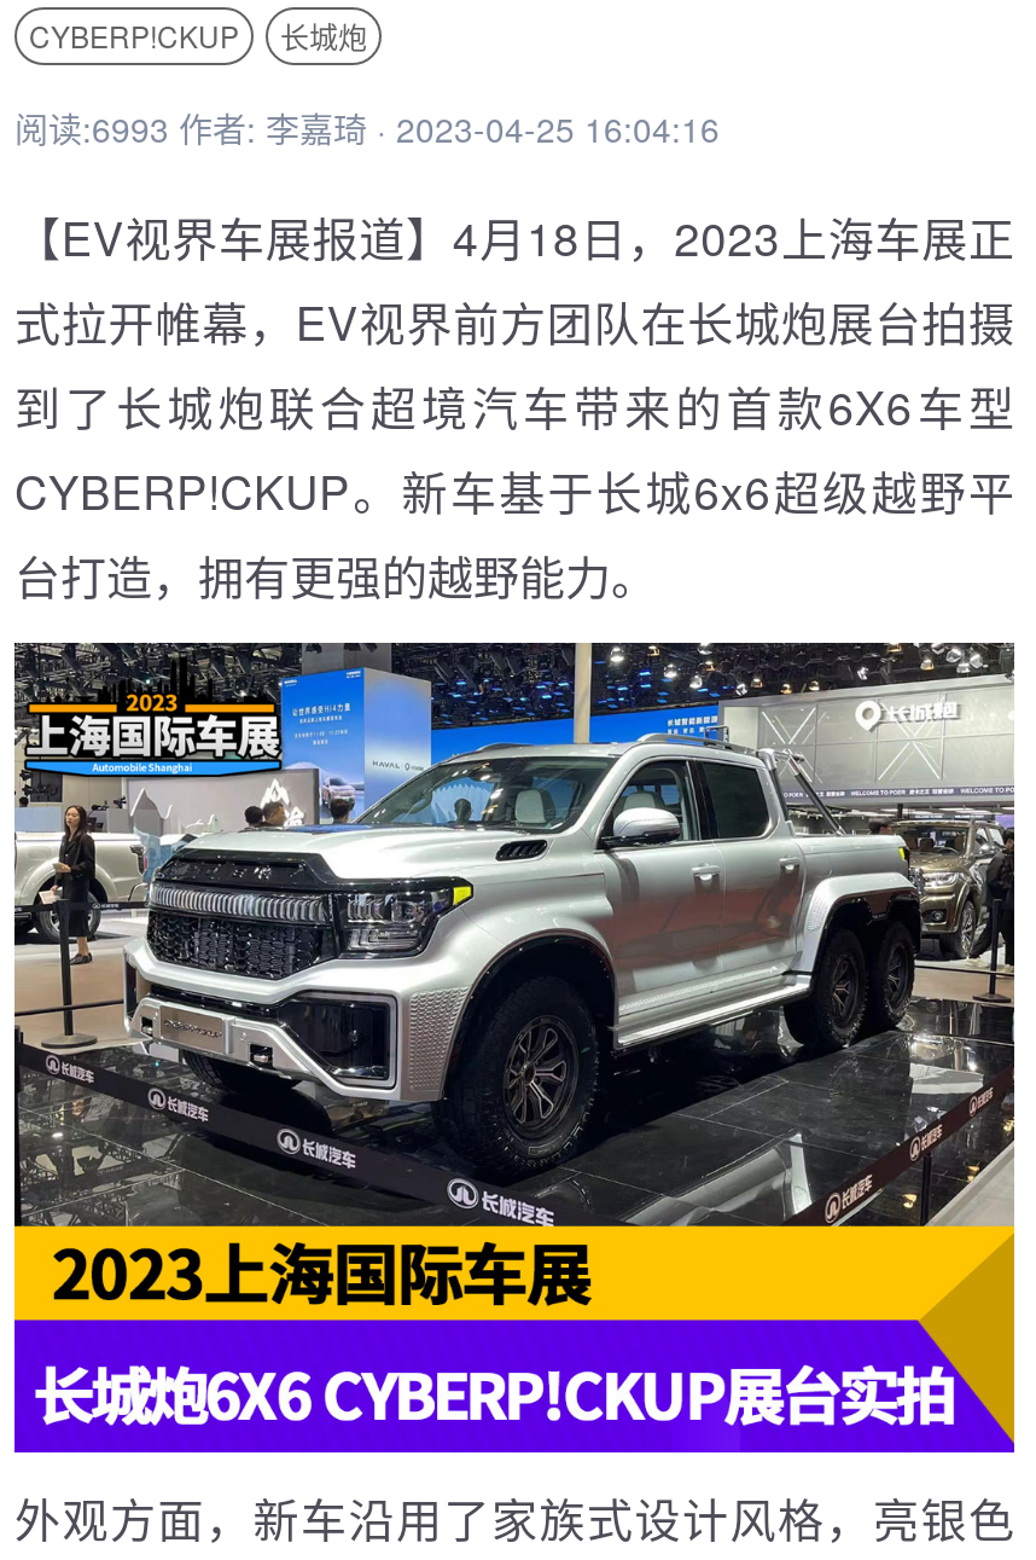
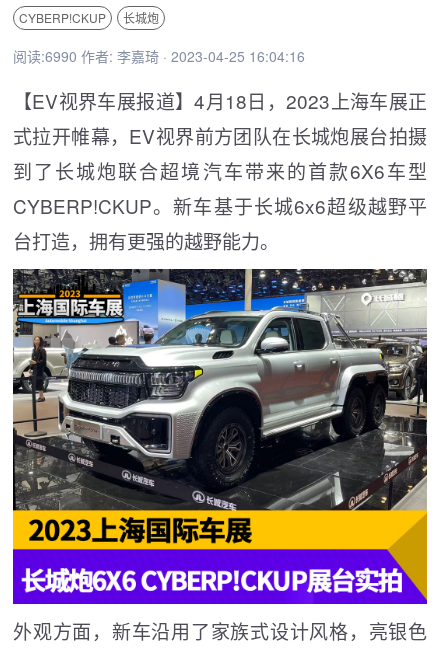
[14,104,720,152] 阅读:6993 作者: 李嘉琦 · 2023-04-25 16:04:16 -> [13,46,305,66] 阅读:6990 作者: 李嘉琦 · 2023-04-25 16:04:16

